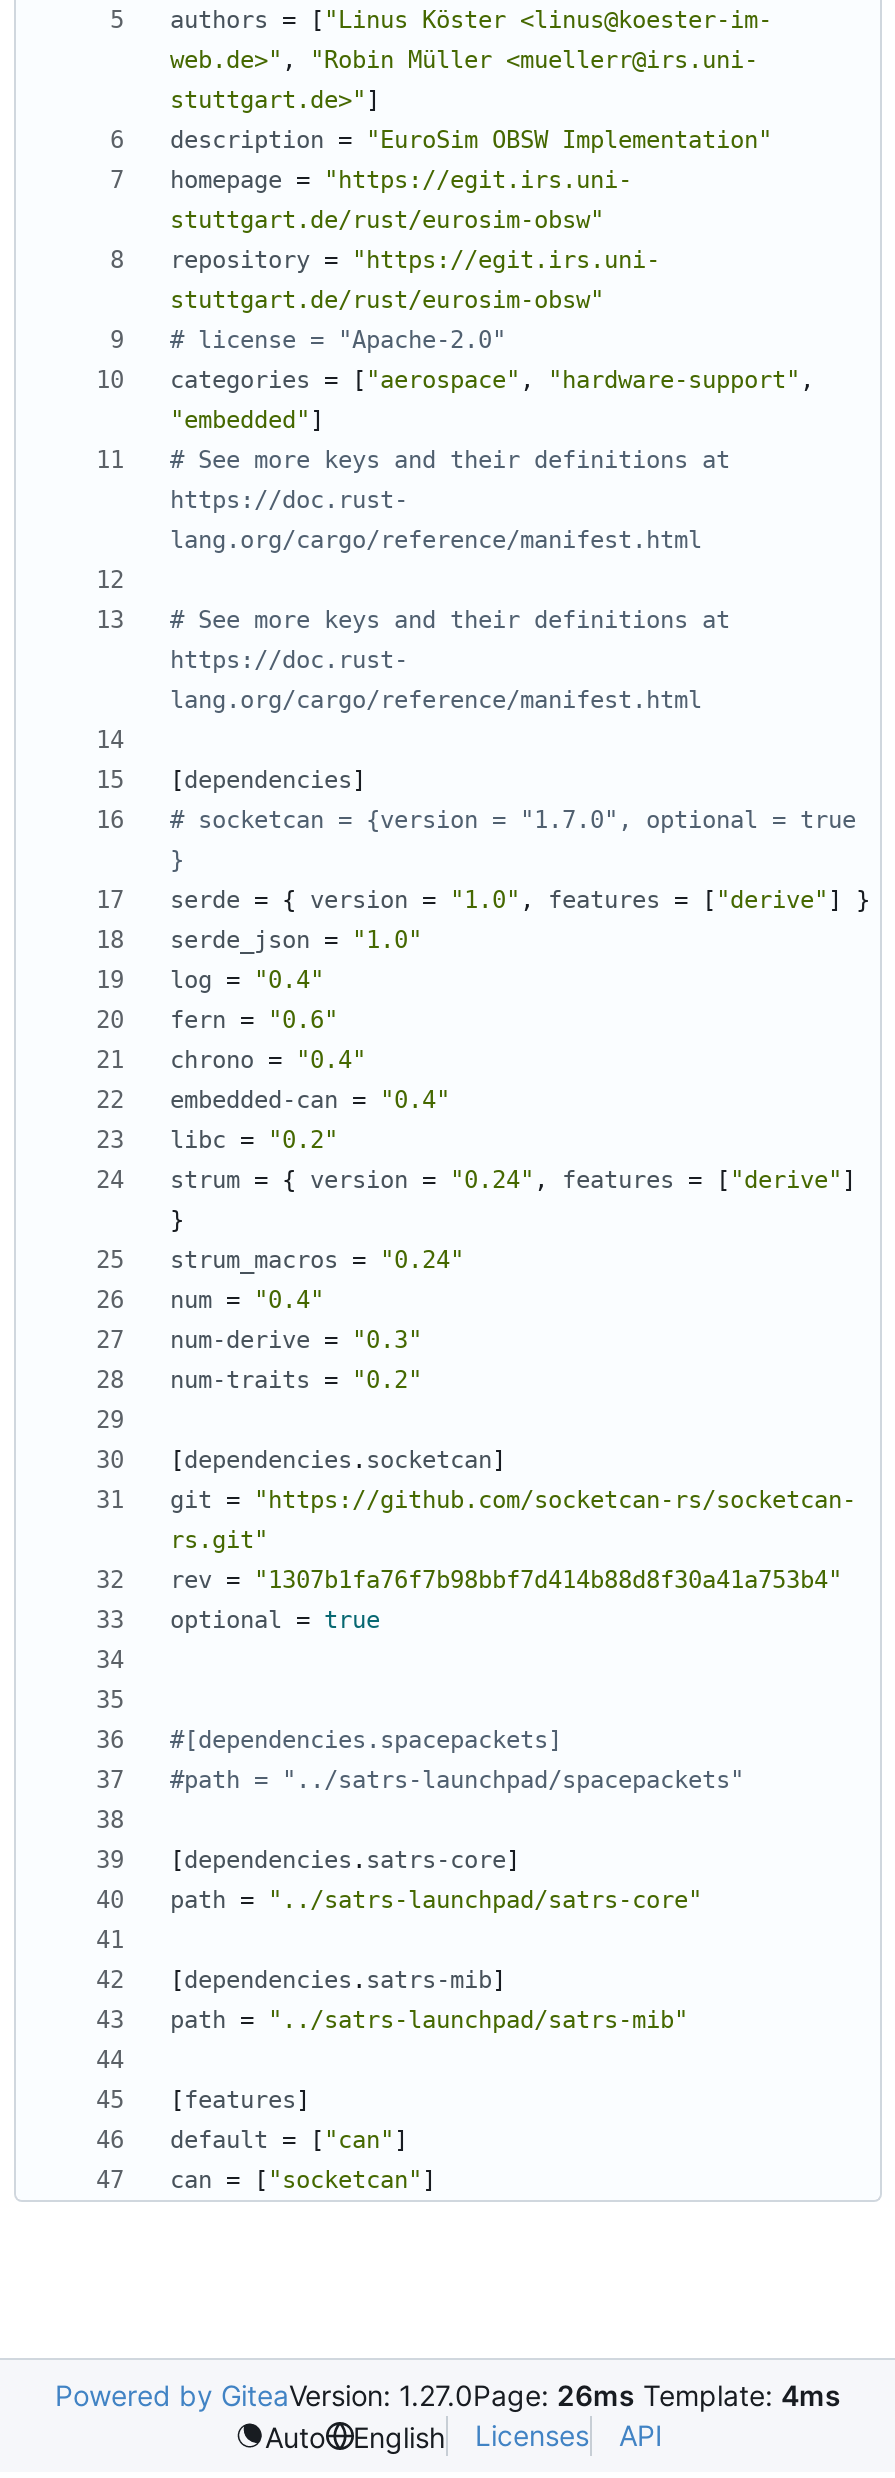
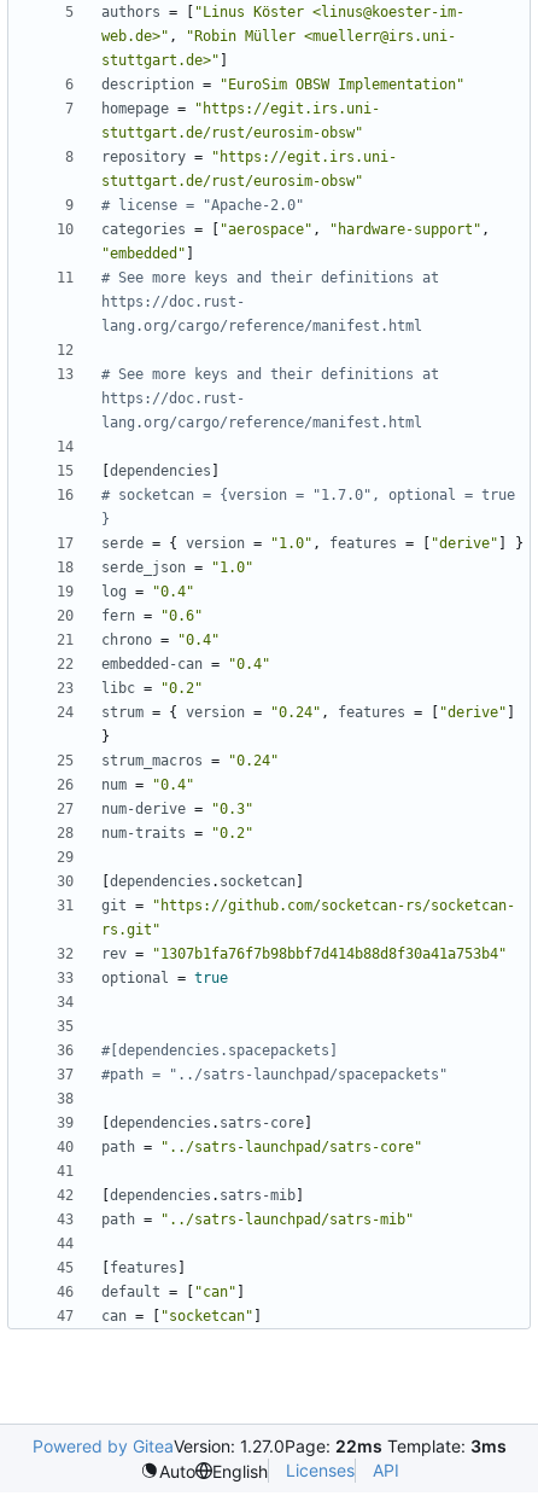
[55,2378,841,2412] Powered by GiteaVersion: 1.27.0Page: 26ms Template: 4ms -> [32,1436,506,1456] Powered by GiteaVersion: 1.27.0Page: 22ms Template: 3ms

